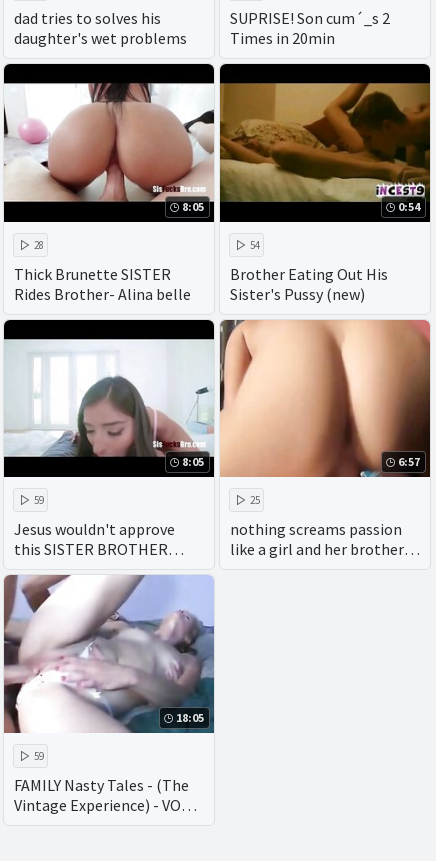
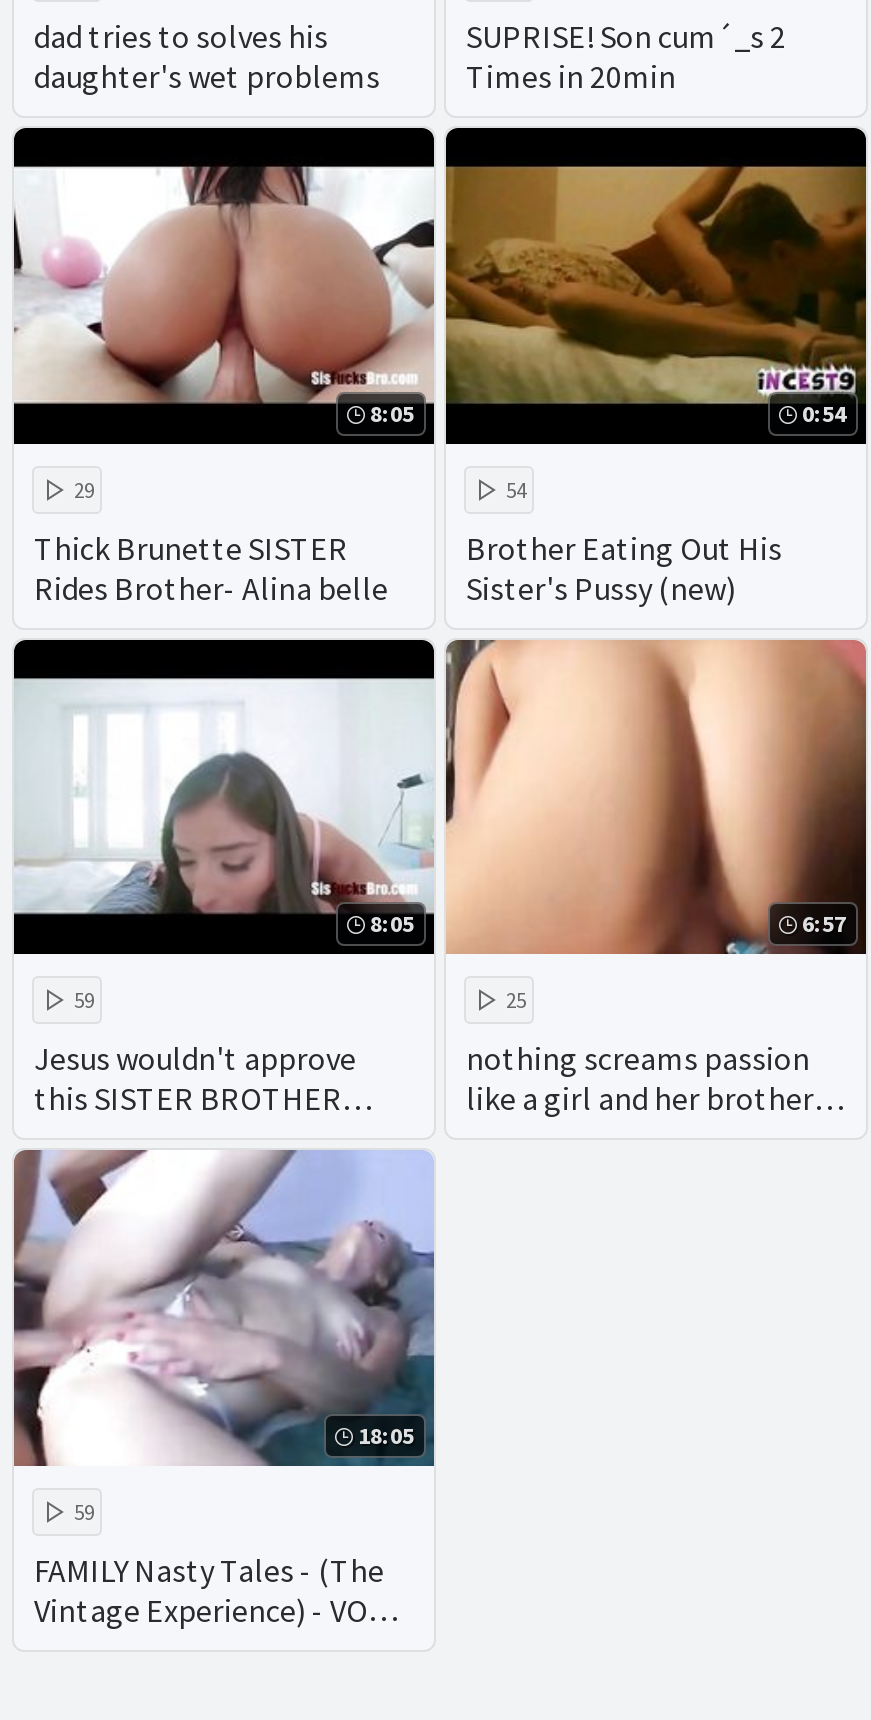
[34,237,44,251] 28 -> [74,475,94,503] 29

